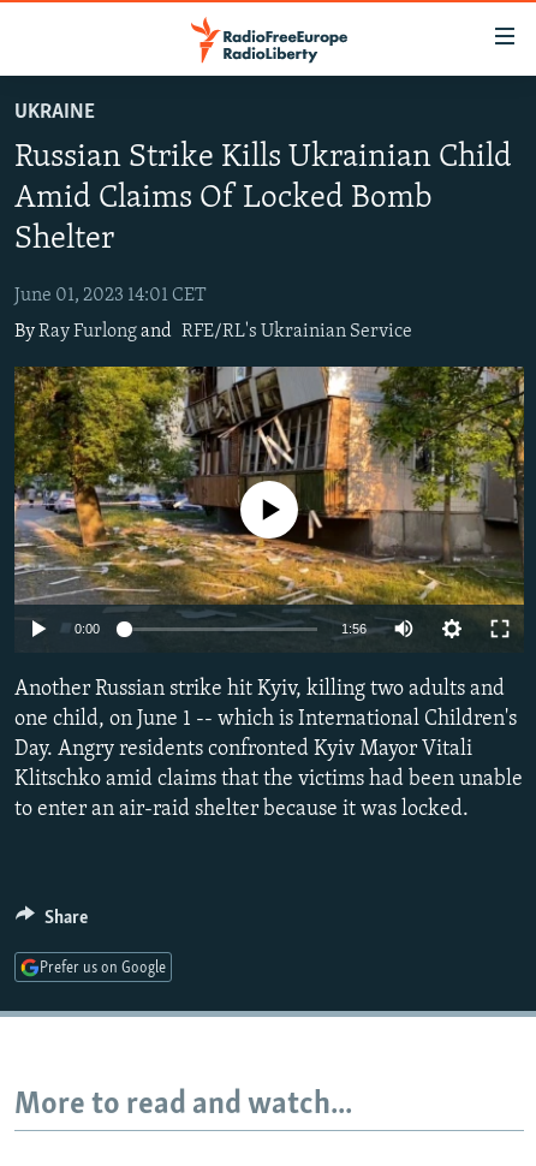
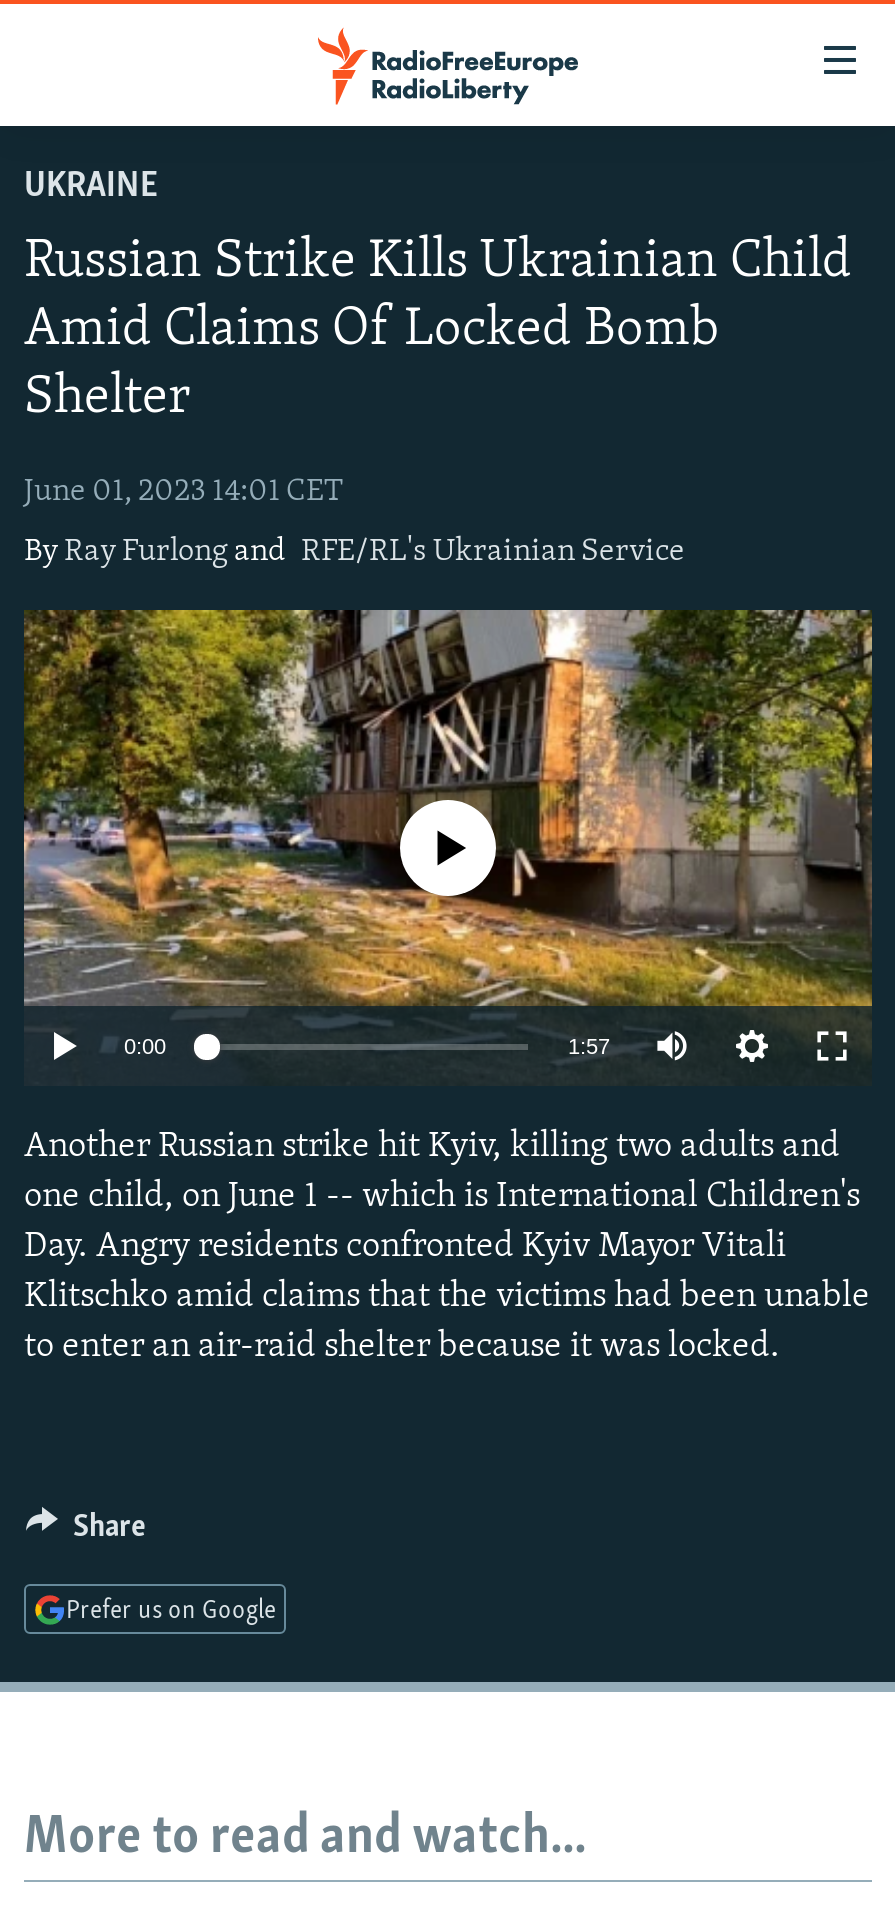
[341,622,367,636] 1:56 -> [568,1035,610,1059] 1:57

